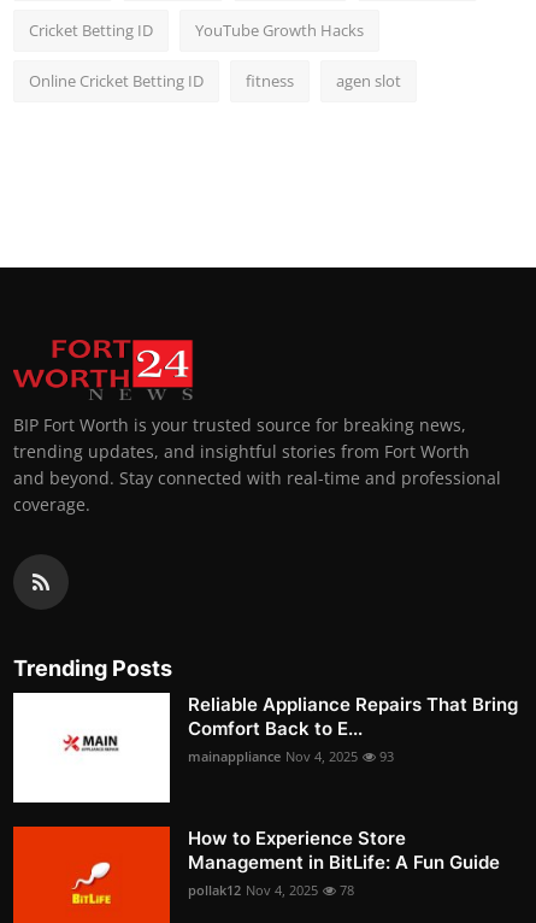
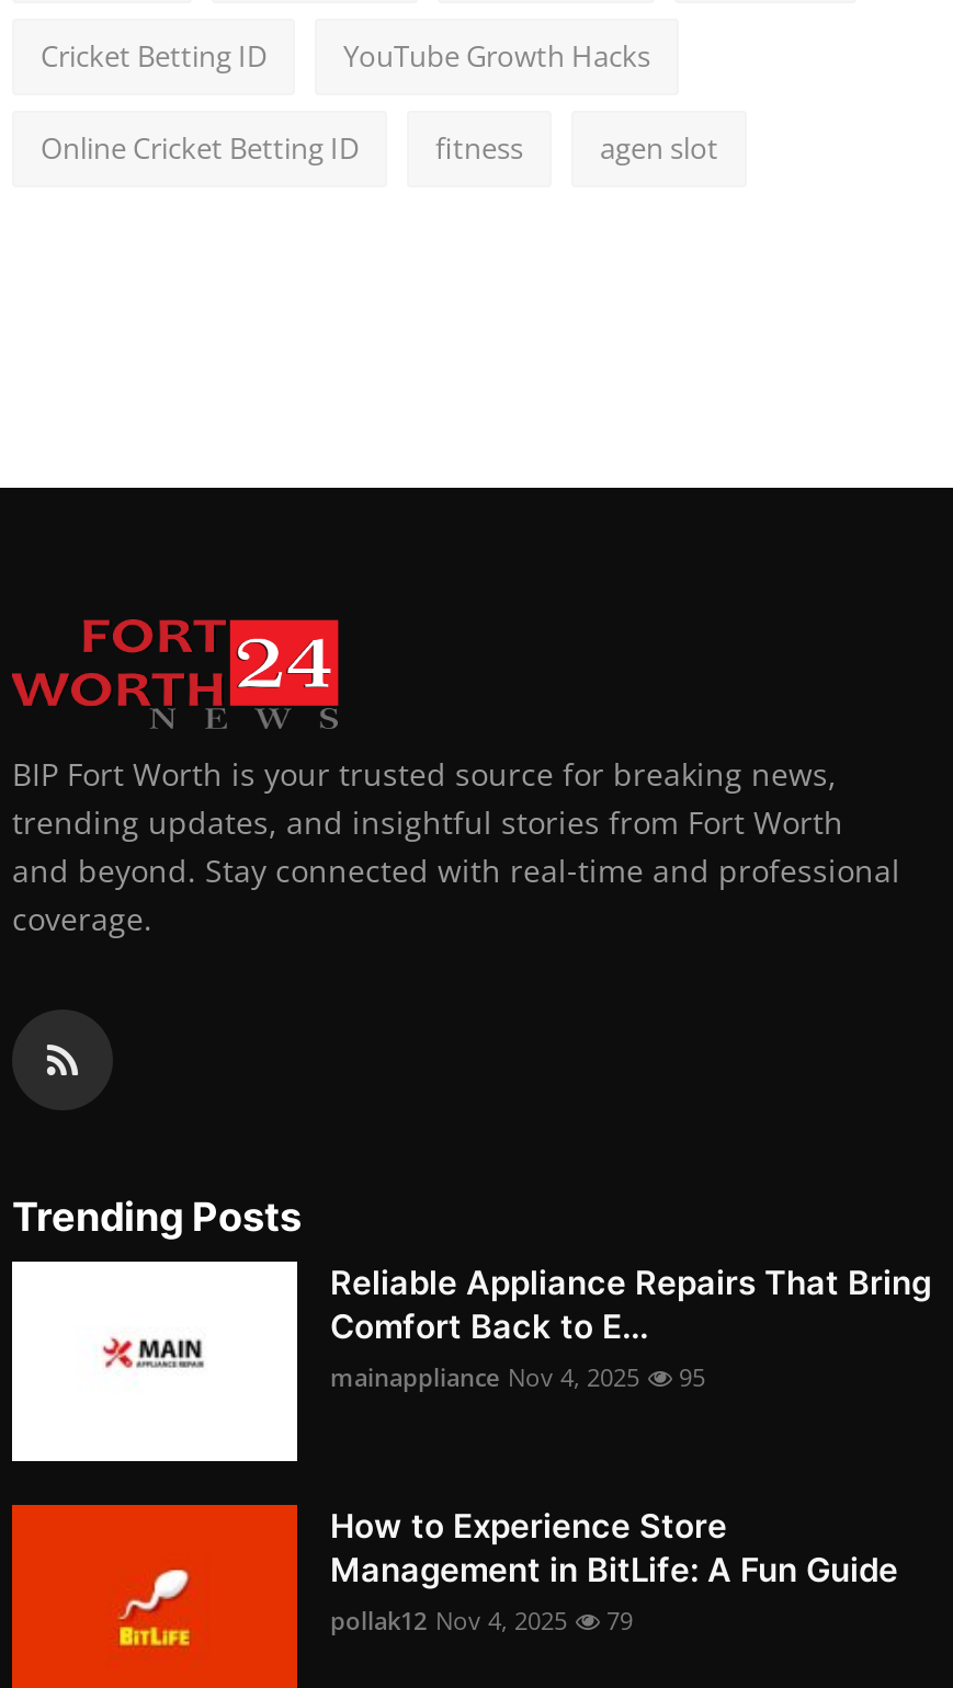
[188,748,394,766] mainappliance Nov 4, 2025 93 -> [330,1360,705,1393] mainappliance Nov 4, 2025 95
[188,881,354,899] pollak12 Nov 4, 2025 78 -> [330,1603,633,1636] pollak12 Nov 4, 2025 79

